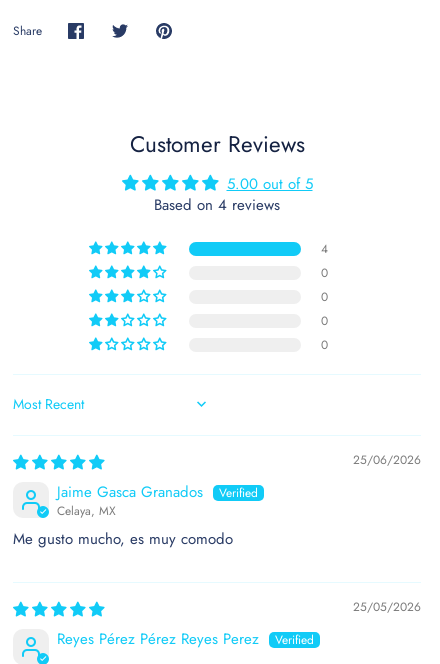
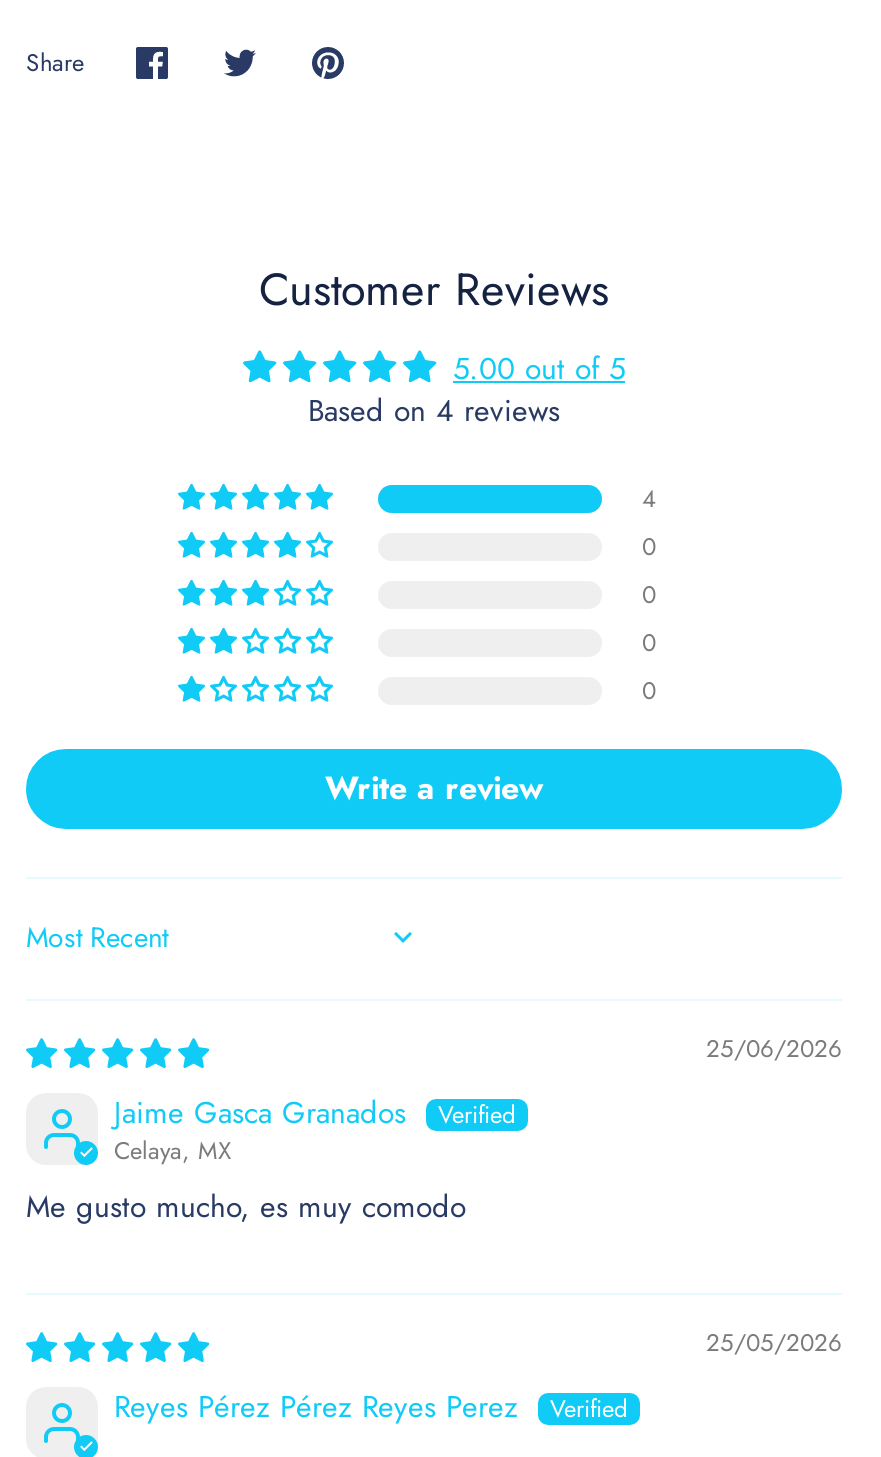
none -> [325,764,543,810] Write a review

